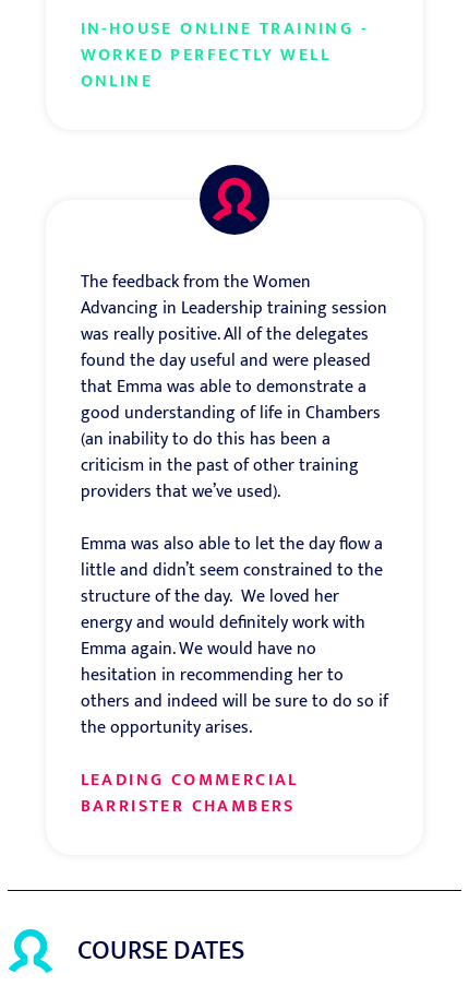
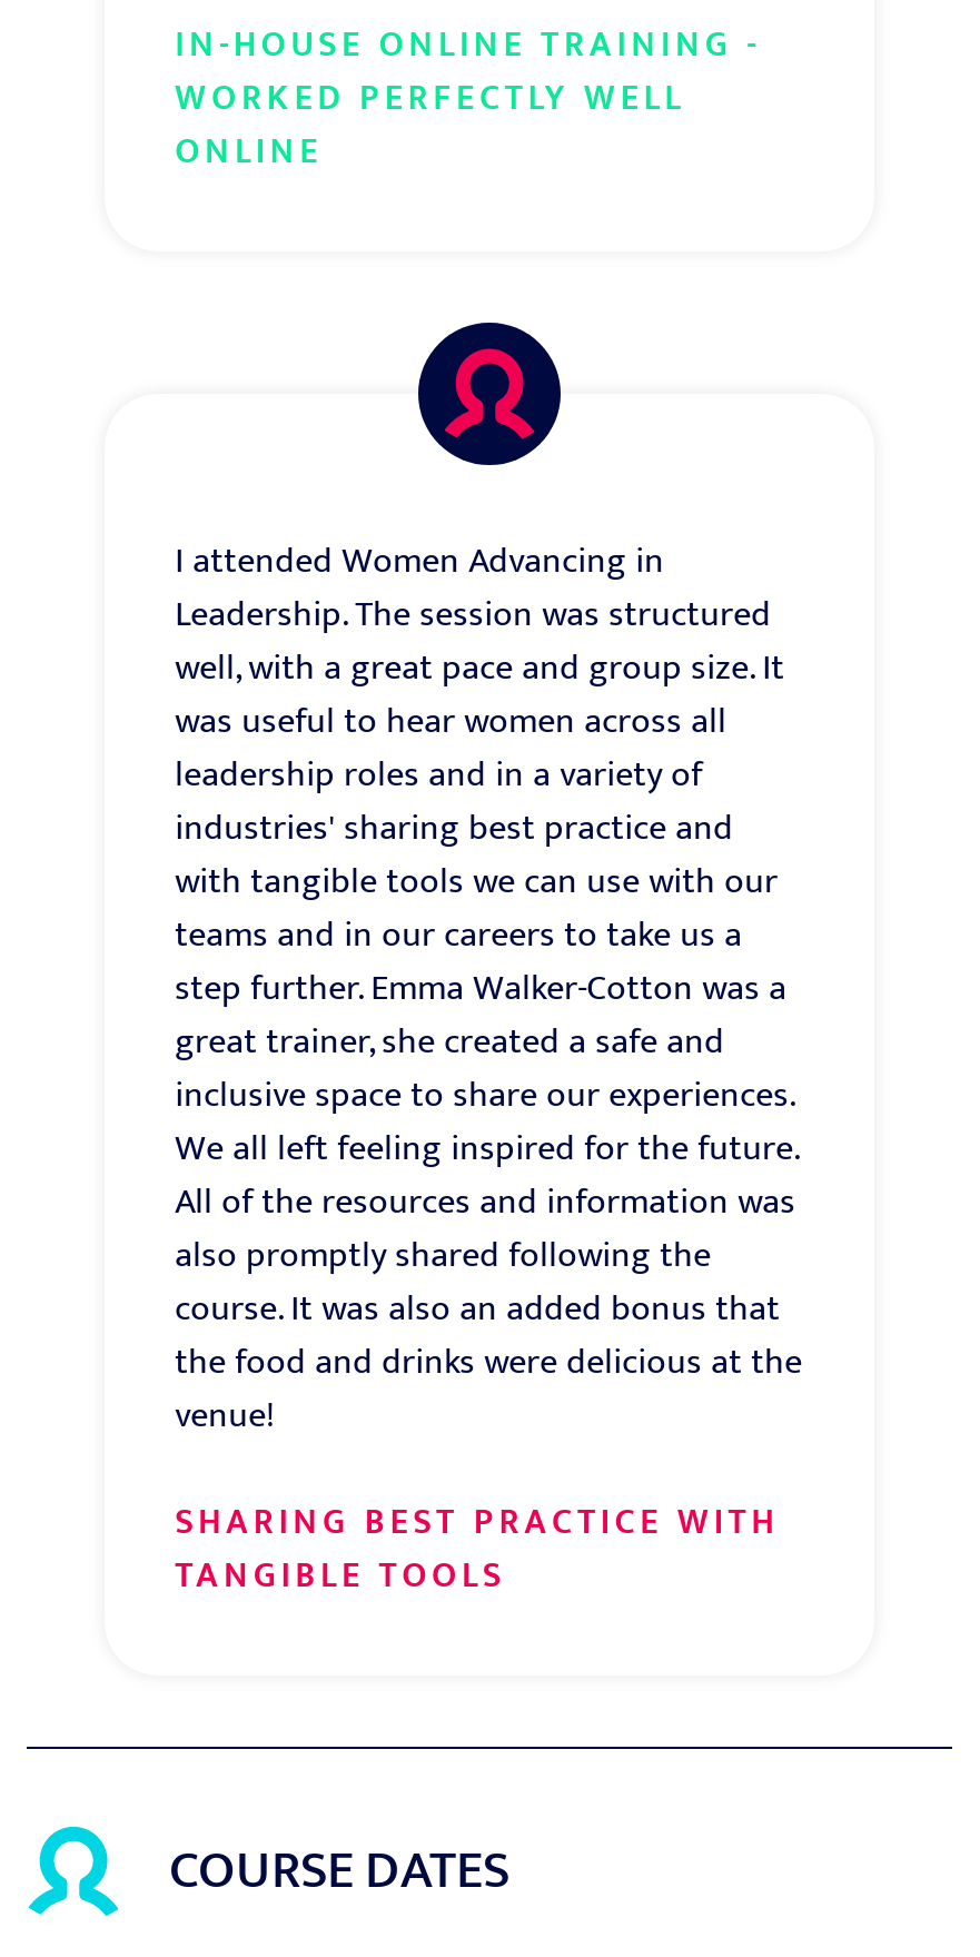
[80,268,388,821] The feedback from the Women | Advancing in Leadership training session | was really positive. All of the delegates | found the day useful and were pleased | that Emma was able to demonstrate a | good understanding of life in Chambers | (an inability to do this has been a | criticism in the past of other training | providers that we’ve used). | Emma was also able to let the day flow a | little and didn’t seem constrained to the | structure of the day. We loved her | energy and would definitely work with | Emma again. We would have no | hesitation in recommending her to | others and indeed will be sure to do so if | the opportunity arises. | LEADING COMMERCIAL | BARRISTER CHAMBERS -> [175,532,802,1607] I attended Women Advancing in | Leadership. The session was structured | well, with a great pace and group size. It | was useful to hear women across all | leadership roles and in a variety of | industries' sharing best practice and | with tangible tools we can use with our | teams and in our careers to take us a | step further. Emma Walker-Cotton was a | great trainer, she created a safe and | inclusive space to share our experiences. | We all left feeling inspired for the future. | All of the resources and information was | also promptly shared following the | course. It was also an added bonus that | the food and drinks were delicious at the | venue! | SHARING BEST PRACTICE WITH | TANGIBLE TOOLS

